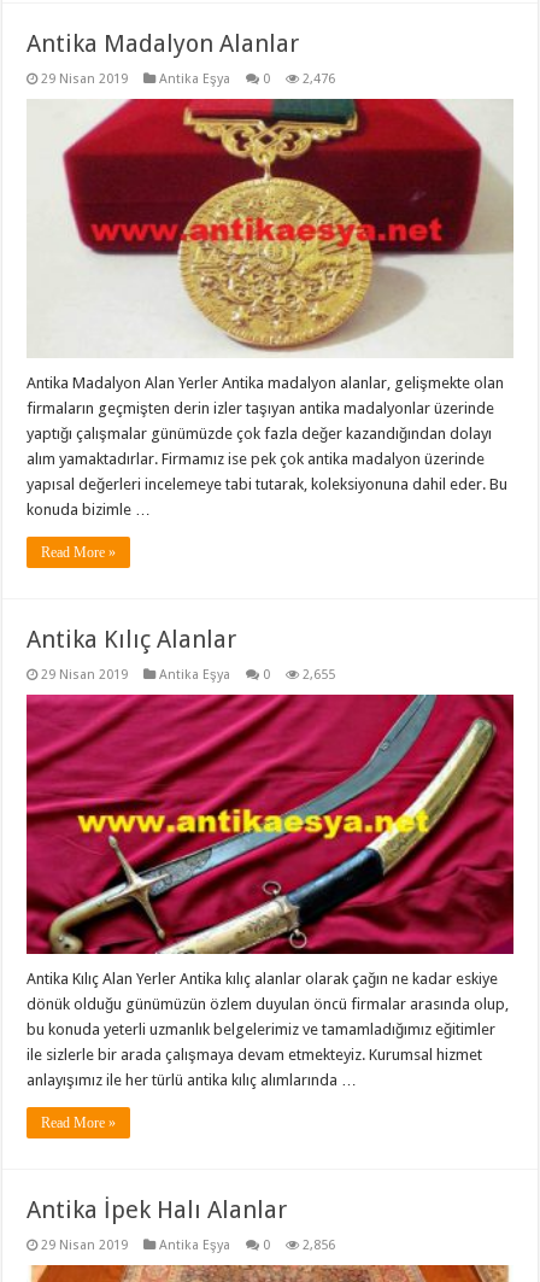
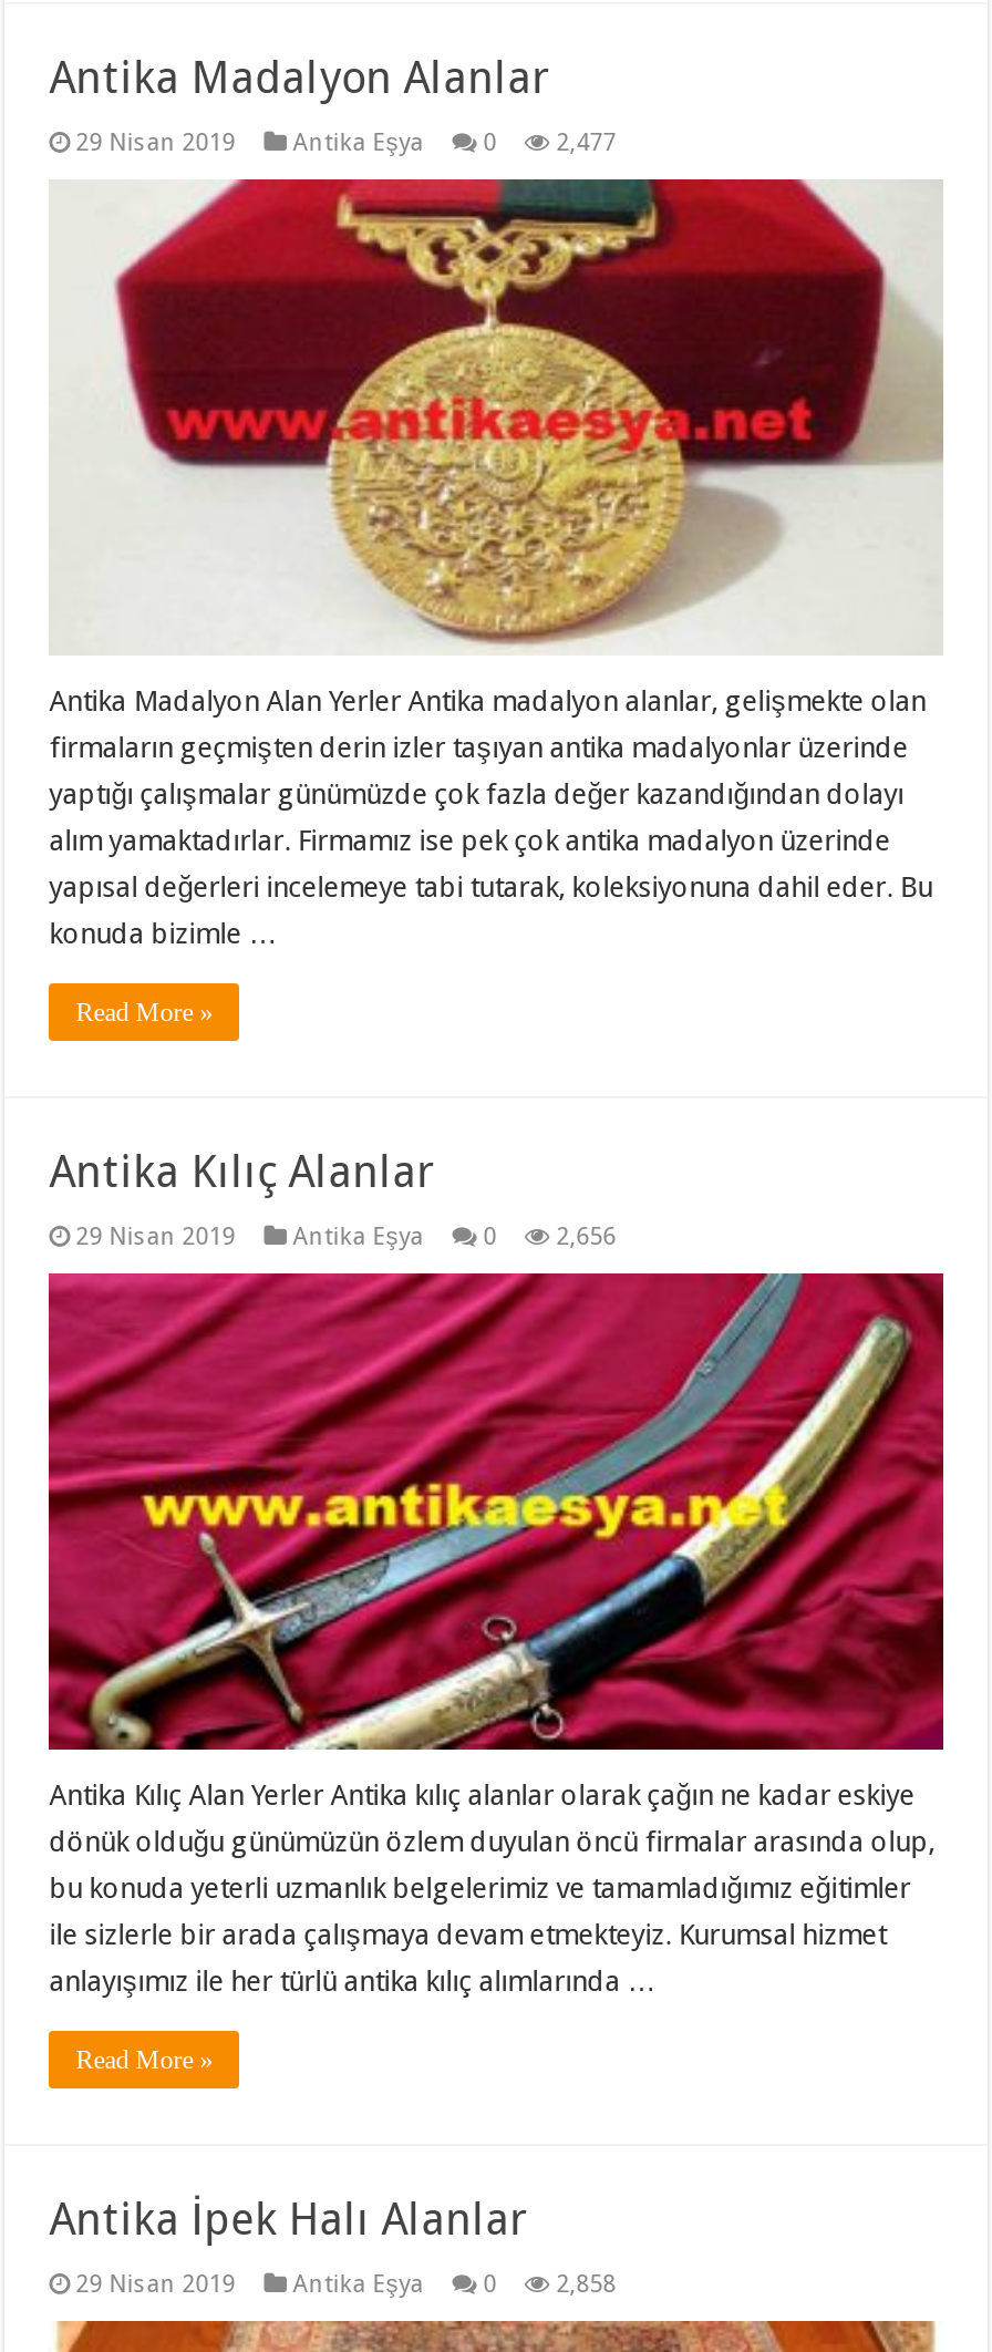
[303,72,335,87] 2,476 -> [556,129,616,158] 2,477
[303,667,335,683] 2,655 -> [556,1223,616,1252] 2,656
[303,1237,335,1253] 2,856 -> [556,2270,616,2299] 2,858

